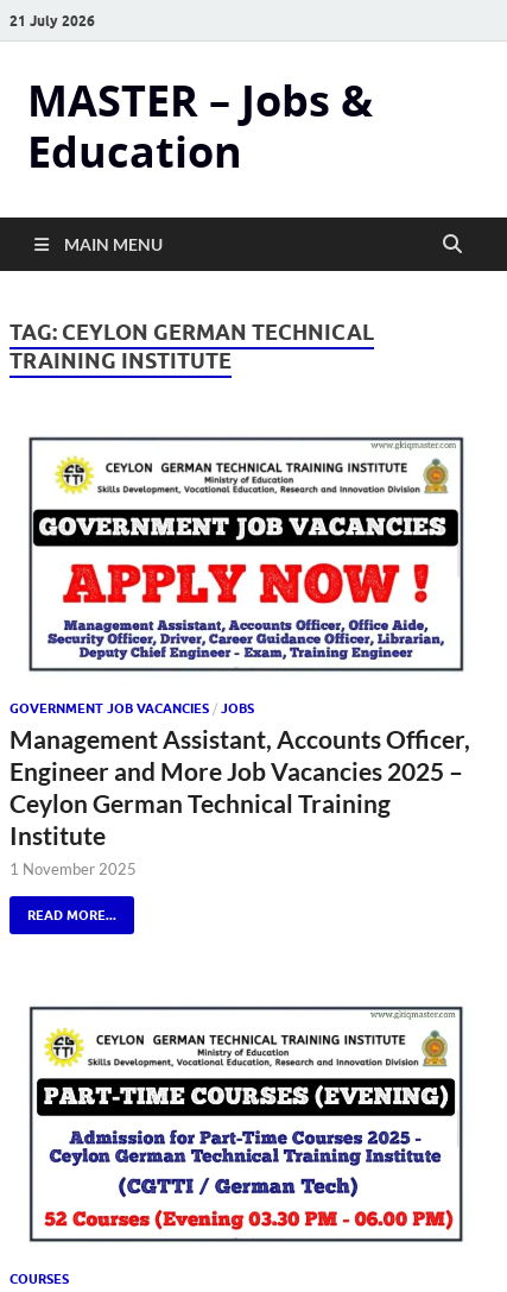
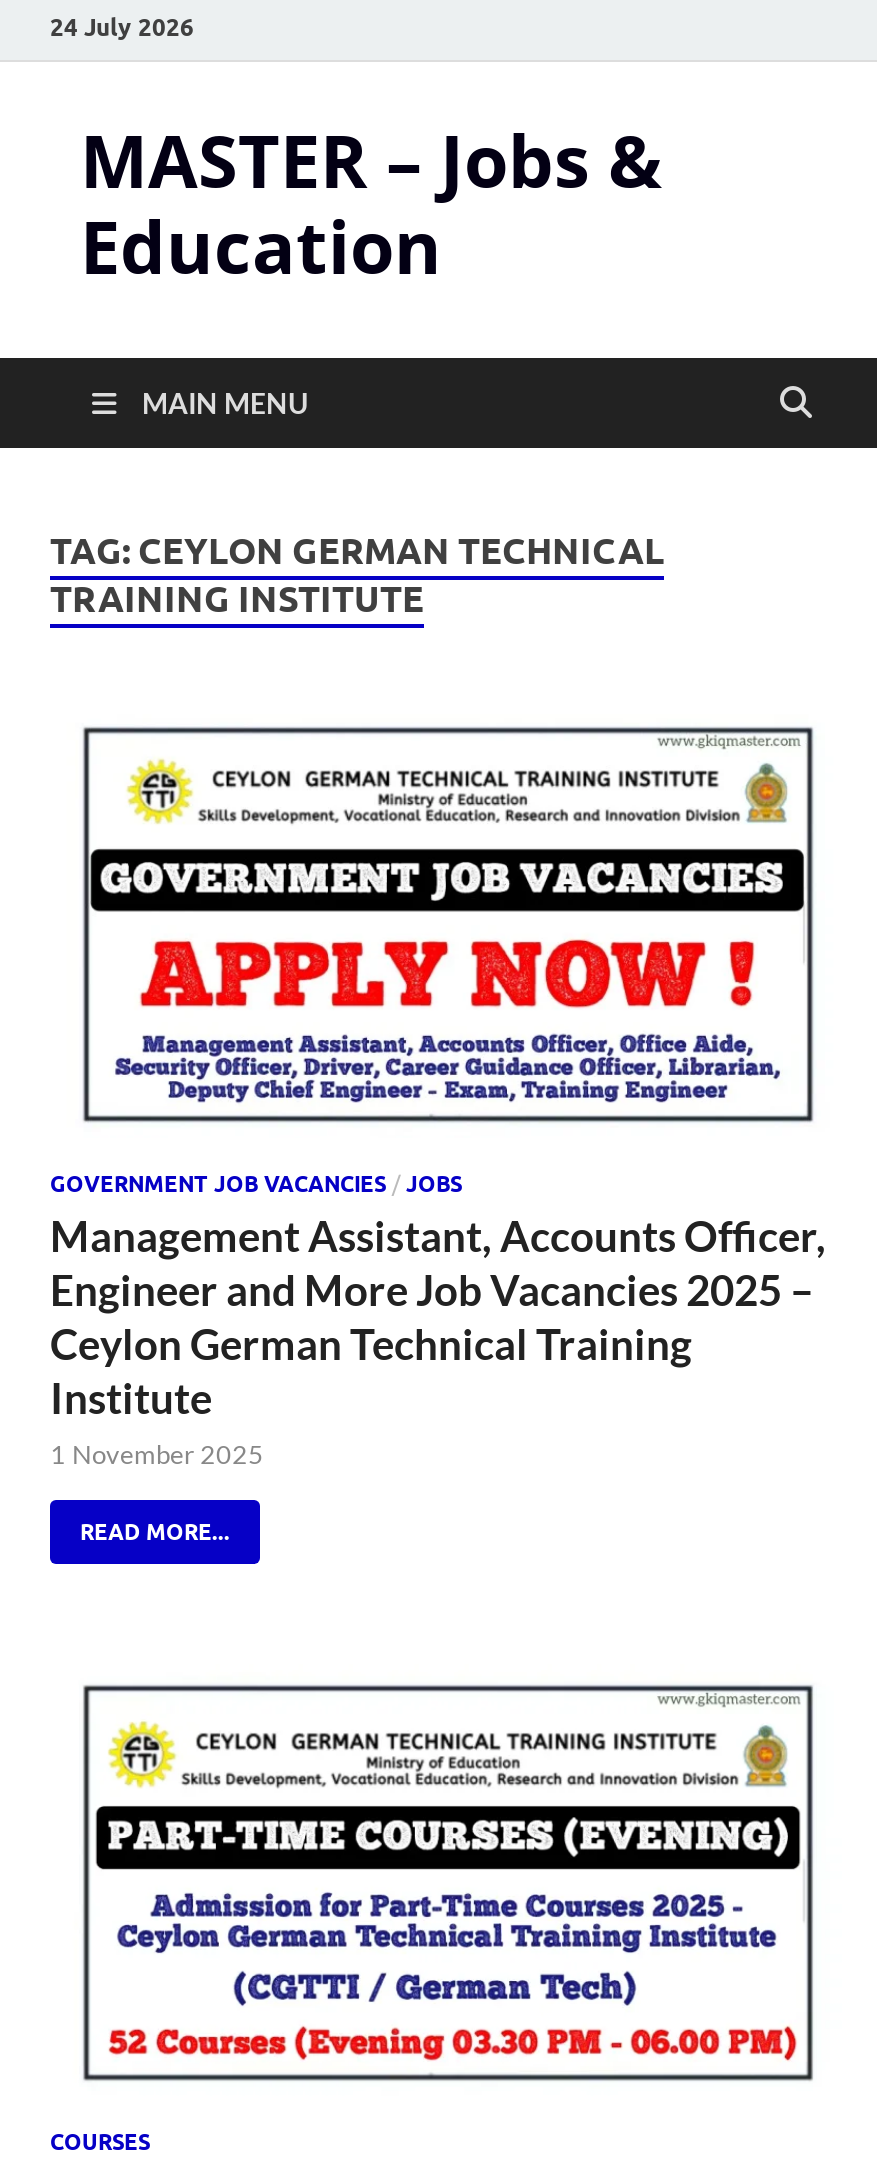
[9,11,95,29] 21 July 2026 -> [50,11,194,41] 24 July 2026

